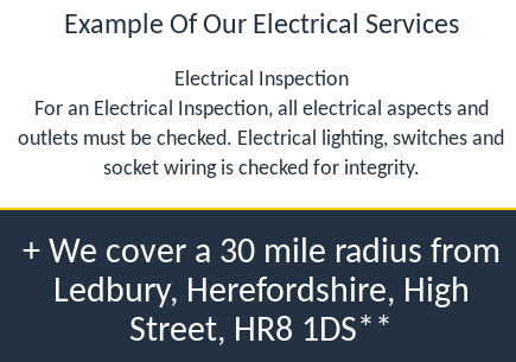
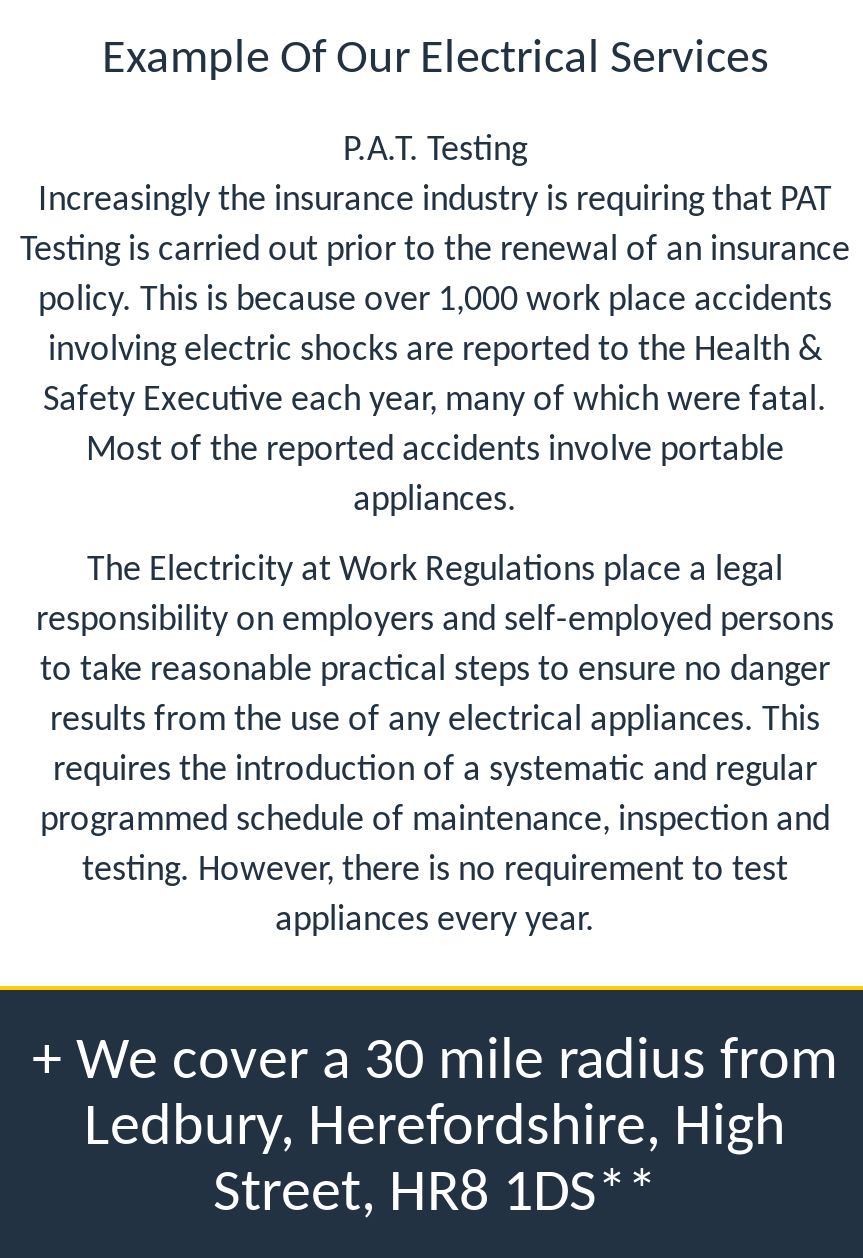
[18,68,504,180] Electrical Inspection | For an Electrical Inspection, all electrical aspects and | outlets must be checked. Electrical lighting, switches and | socket wiring is checked for integrity. -> [20,131,850,939] P.A.T. Testing | Increasingly the insurance industry is requiring that PAT | Testing is carried out prior to the renewal of an insurance | policy. This is because over 1,000 work place accidents | involving electric shocks are reported to the Health & | Safety Executive each year, many of which were fatal. | Most of the reported accidents involve portable | appliances. | The Electricity at Work Regulations place a legal | responsibility on employers and self-employed persons | to take reasonable practical steps to ensure no danger | results from the use of any electrical appliances. This | requires the introduction of a systematic and regular | programmed schedule of maintenance, inspection and | testing. However, there is no requirement to test | appliances every year.

